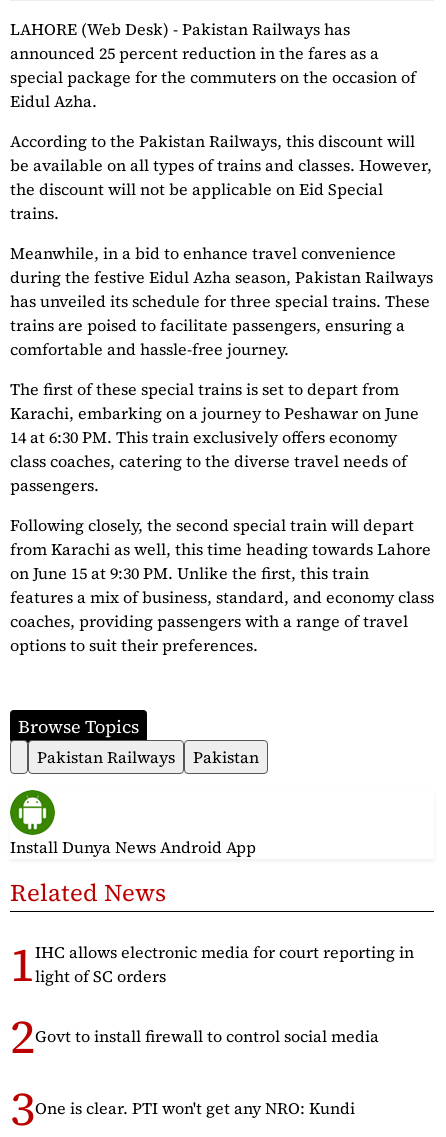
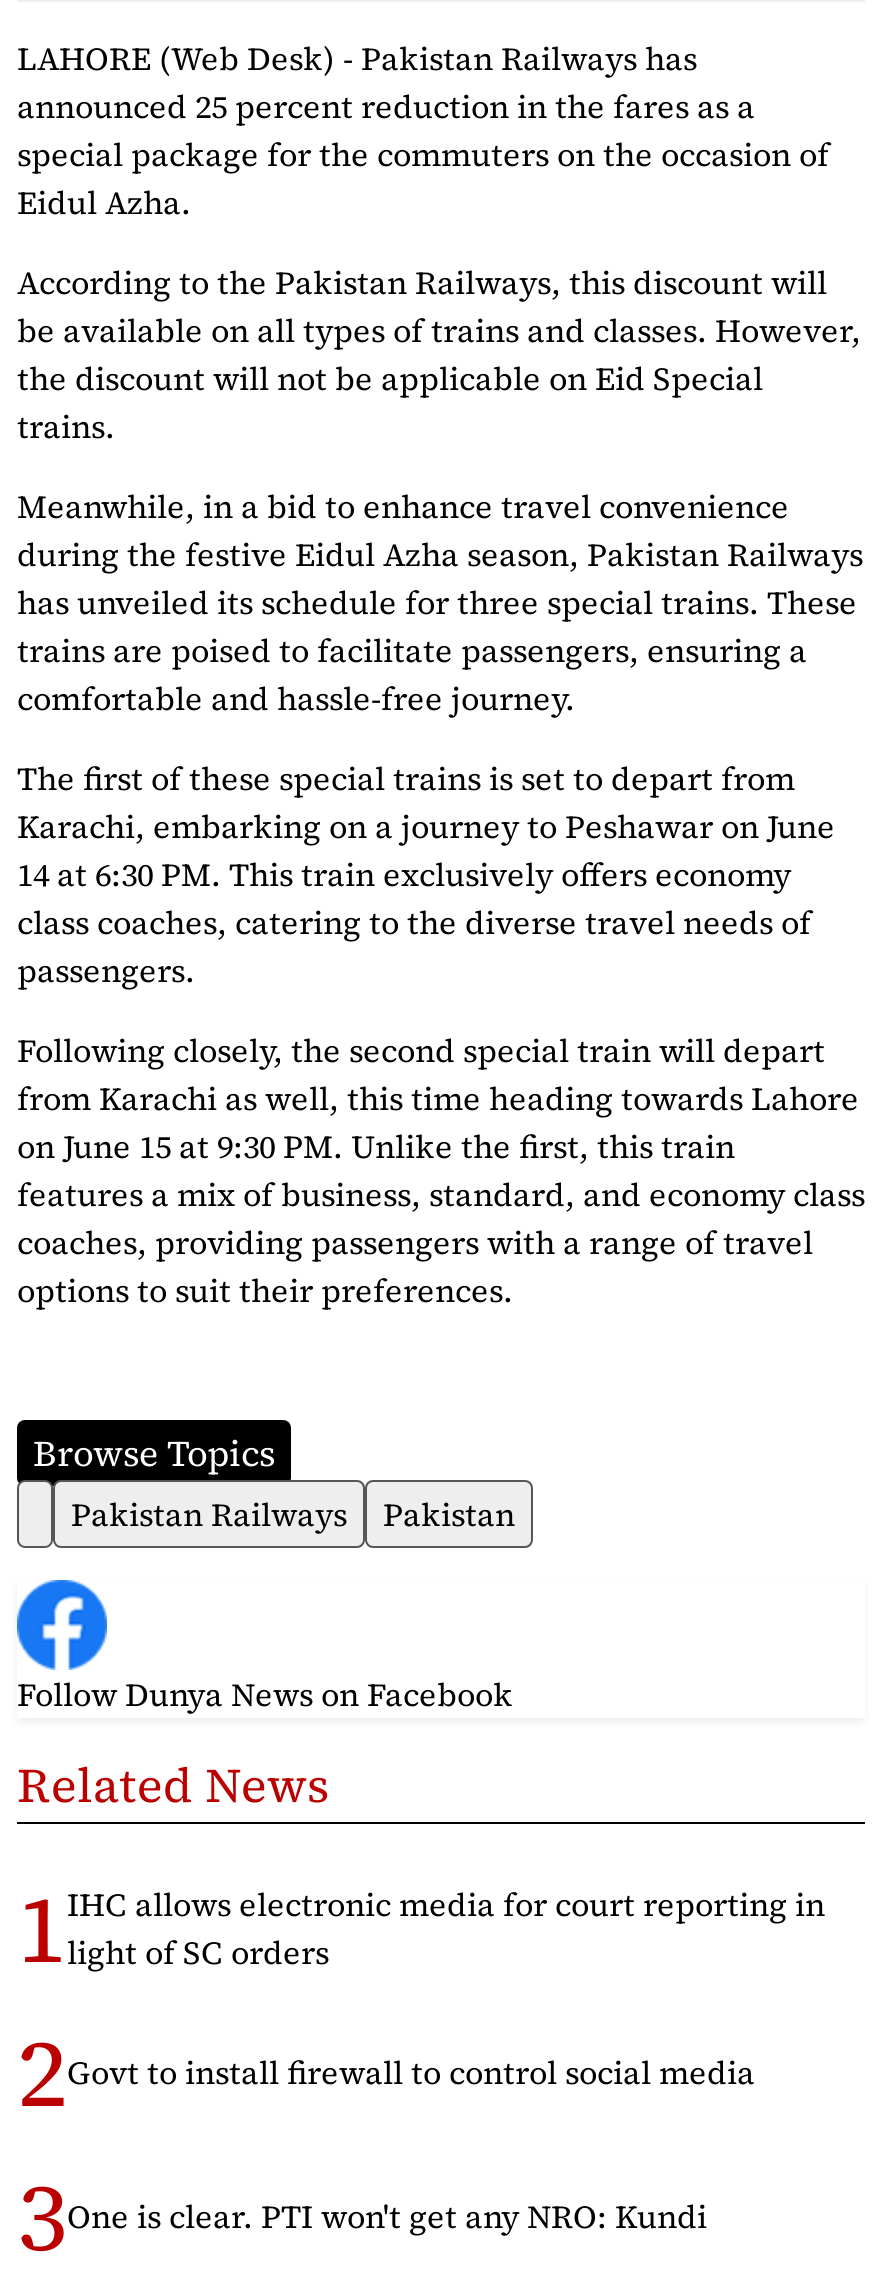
[9,789,256,858] [image] | Install Dunya News Android App -> [15,1578,513,1716] [image] | Follow Dunya News on Facebook

